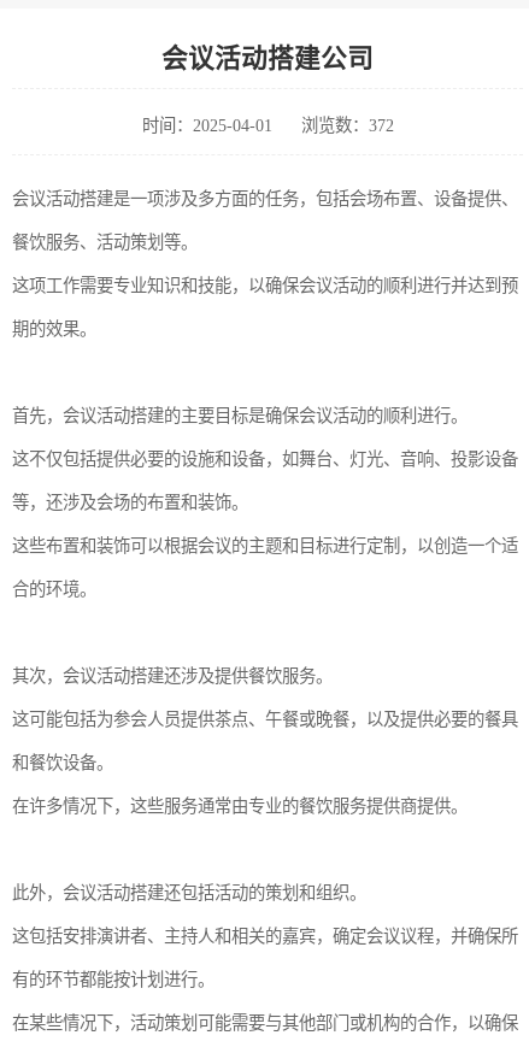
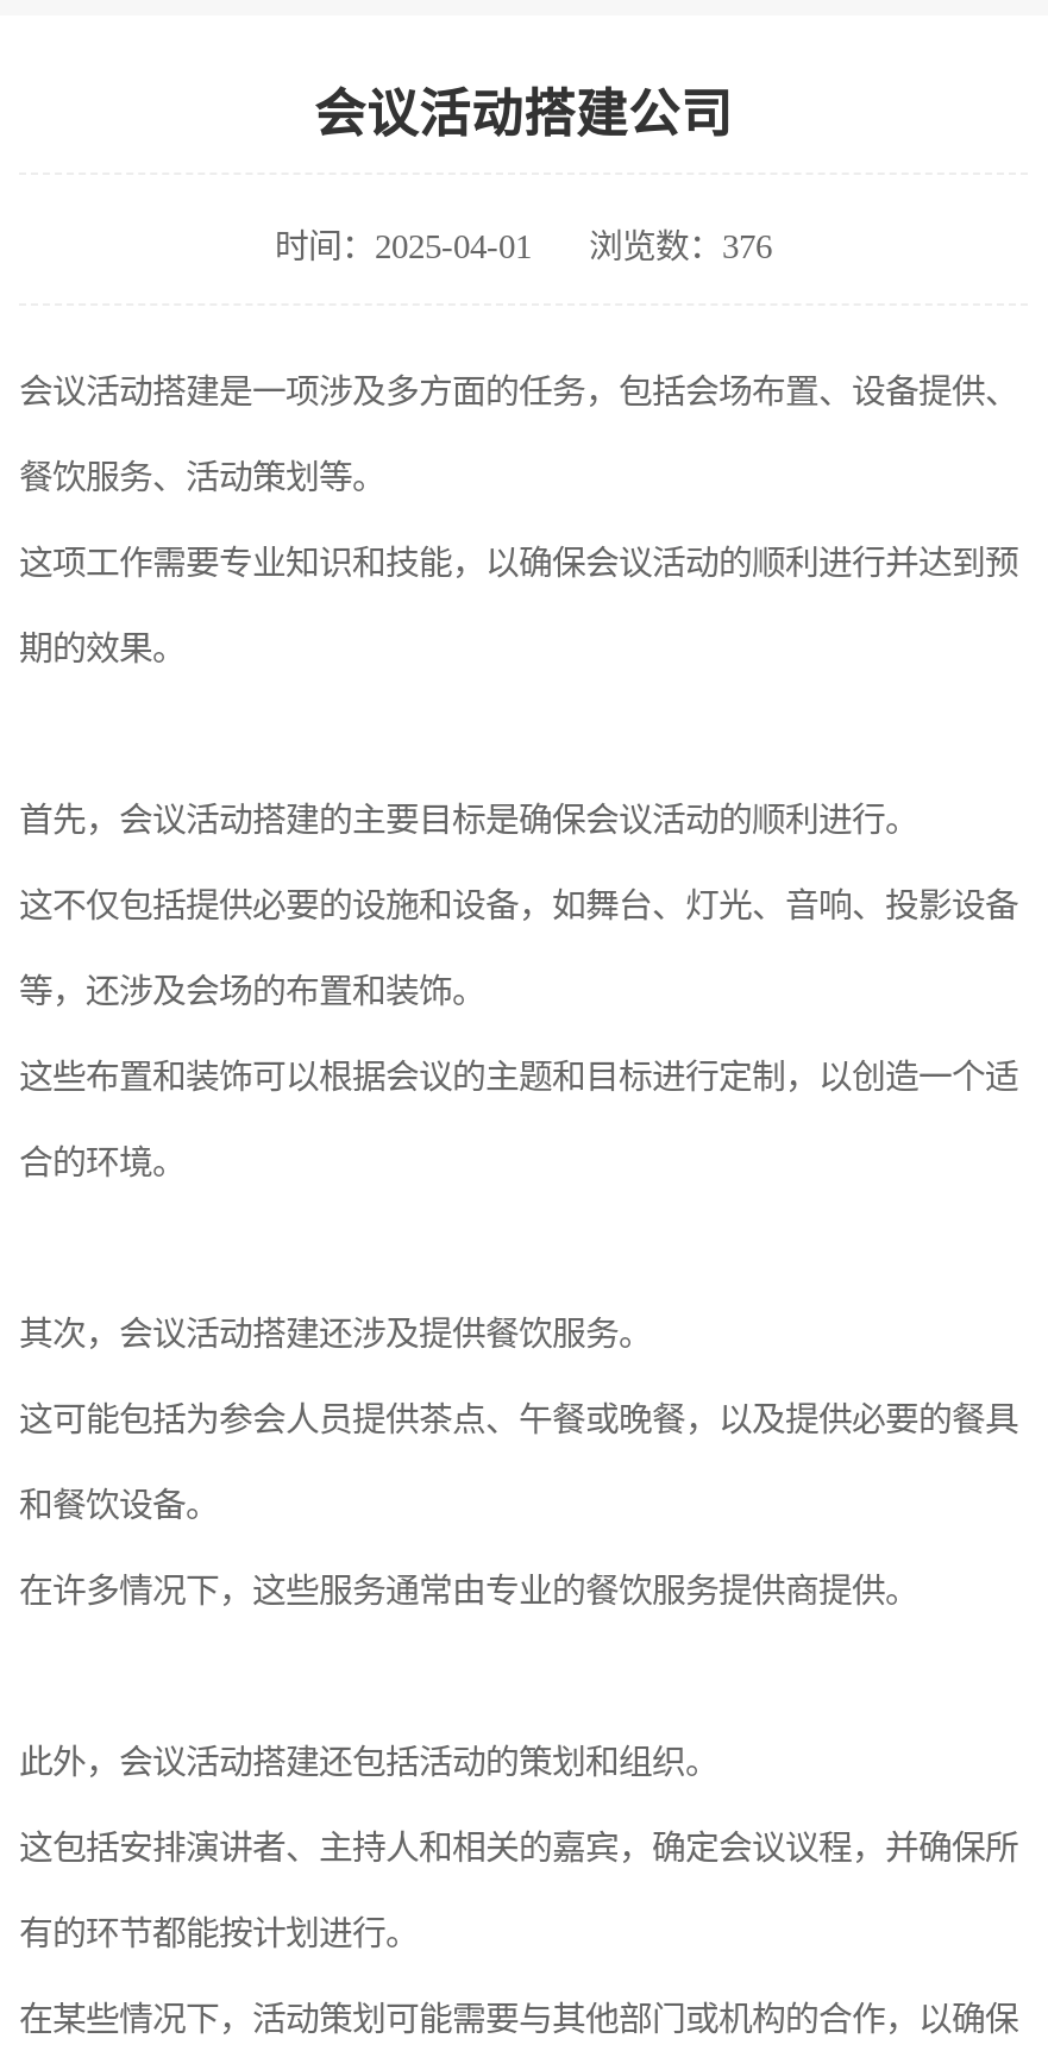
[142,116,393,135] 时间：2025-04-01 浏览数：372 -> [275,227,772,265] 时间：2025-04-01 浏览数：376

